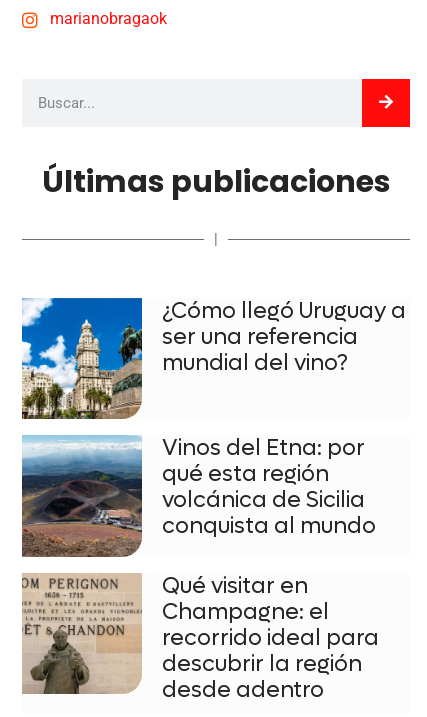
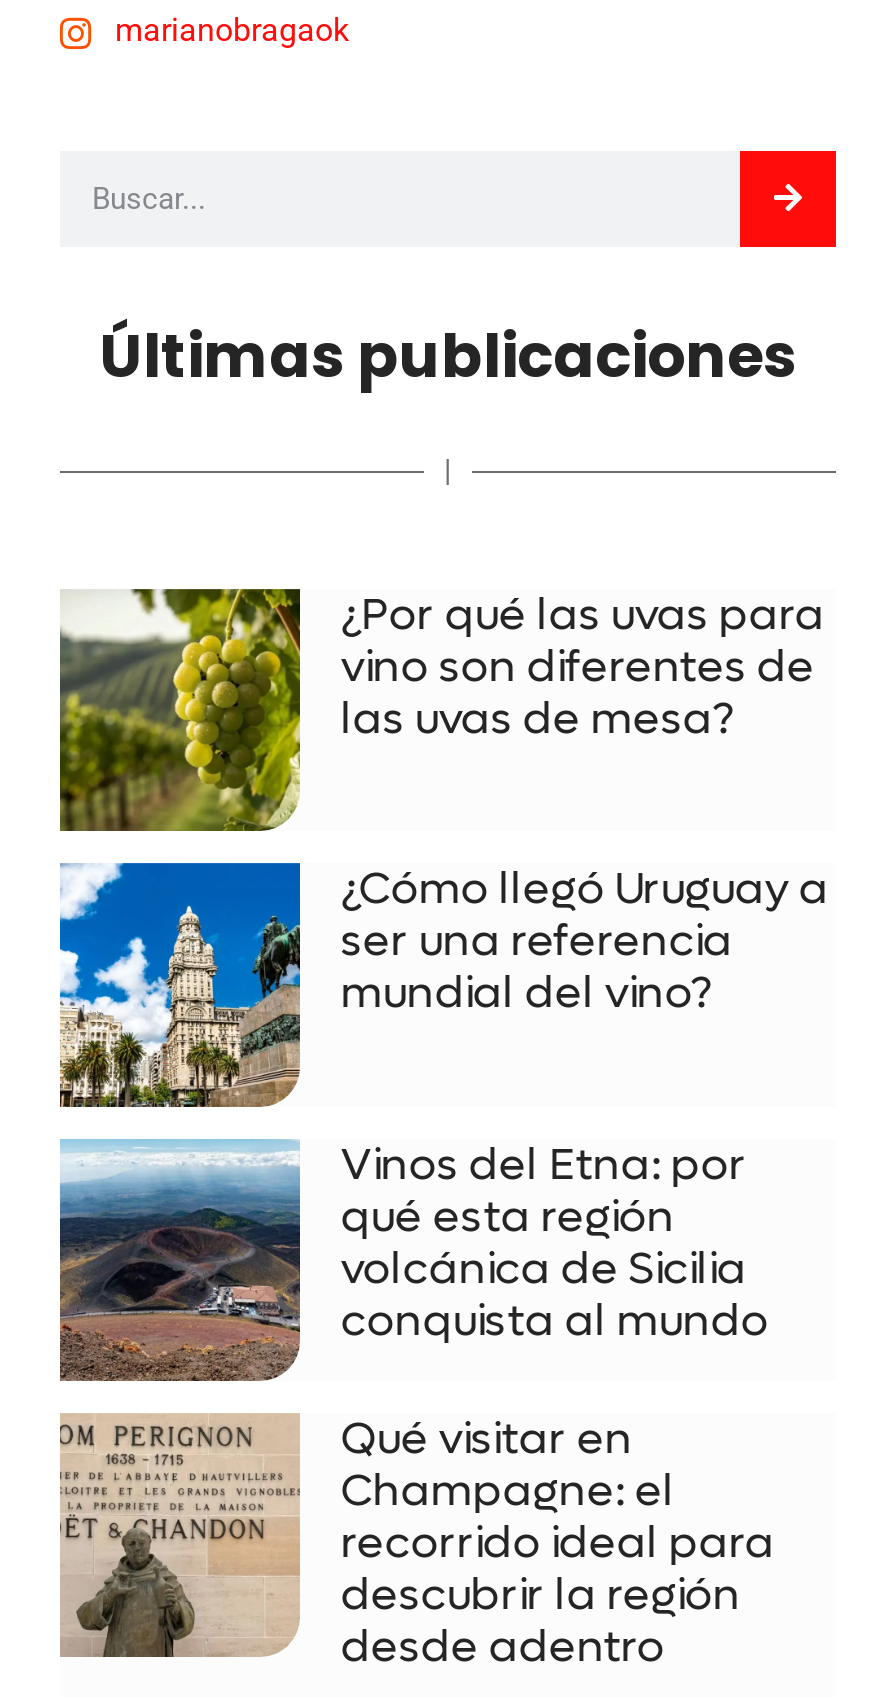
none -> [58,587,825,831] [image] | ¿Por qué las uvas para | vino son diferentes de | las uvas de mesa?

